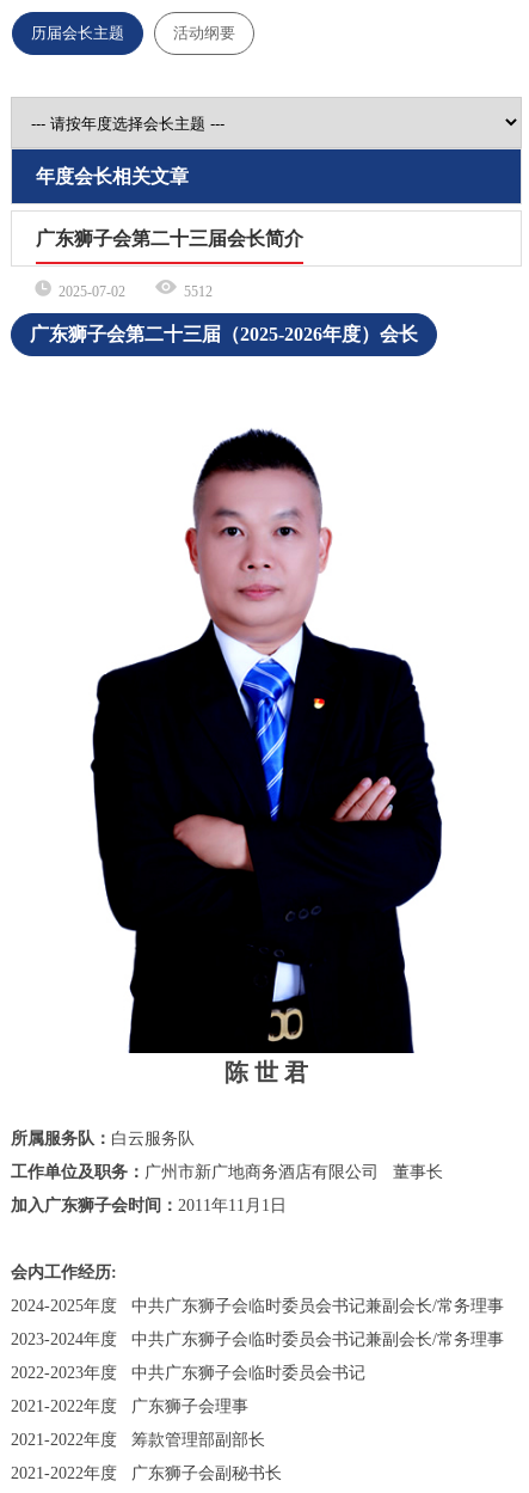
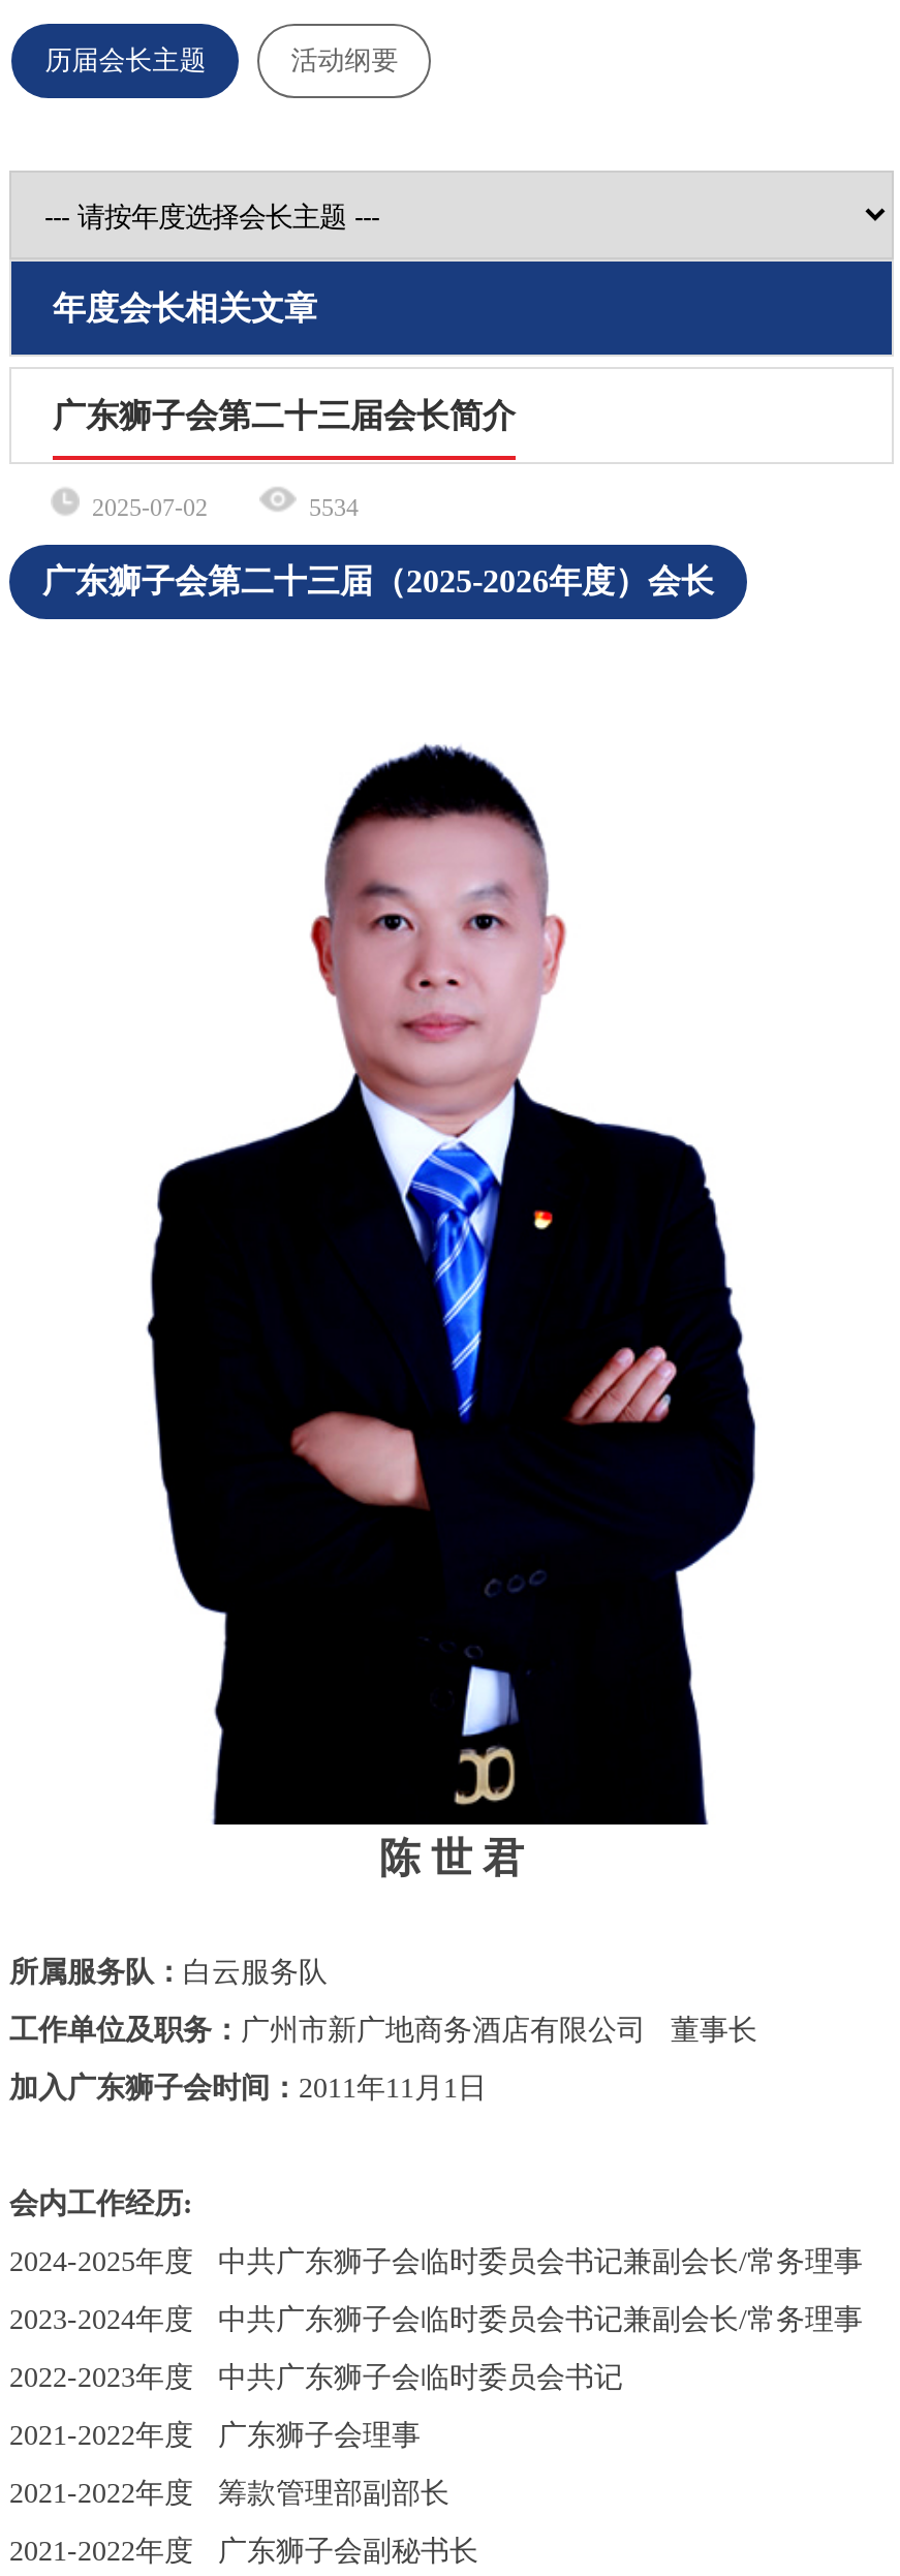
[177,283,213,300] 5512 -> [297,493,359,522] 5534

